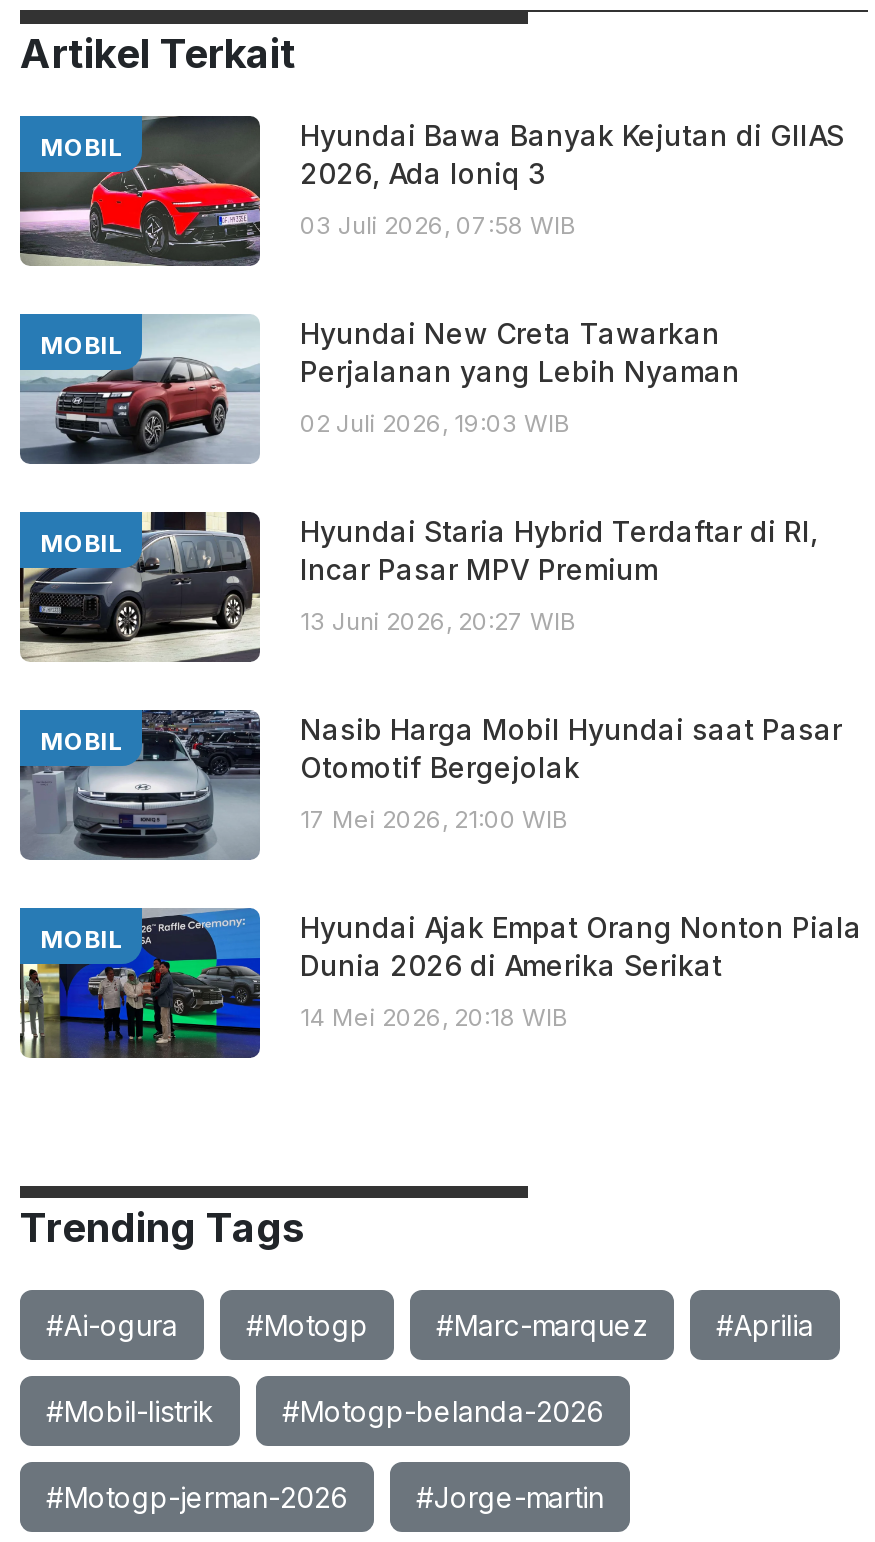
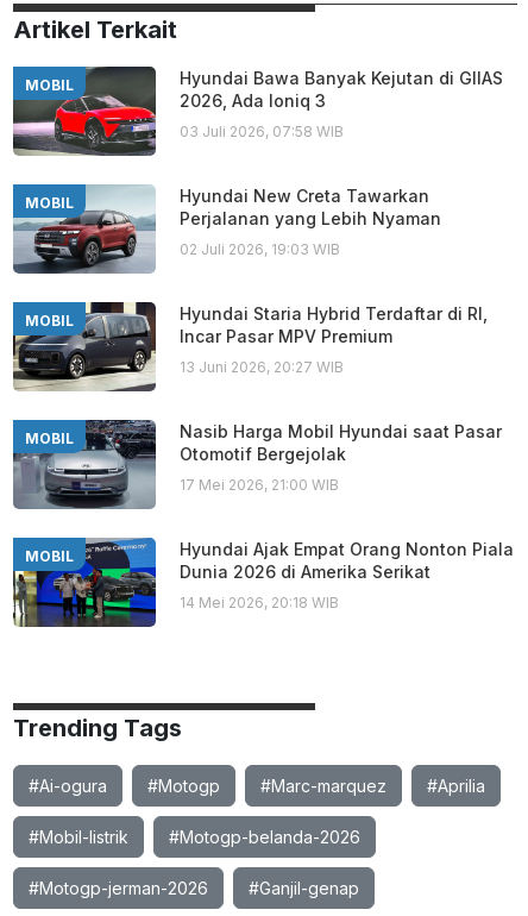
[416,1480,604,1514] #Jorge-martin -> [249,878,359,898] #Ganjil-genap

